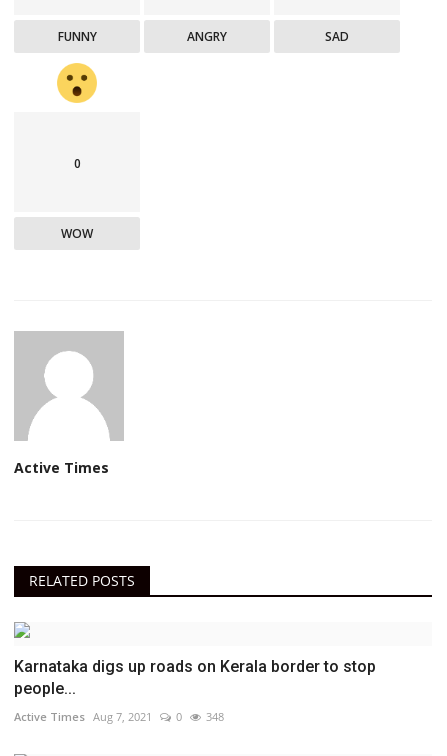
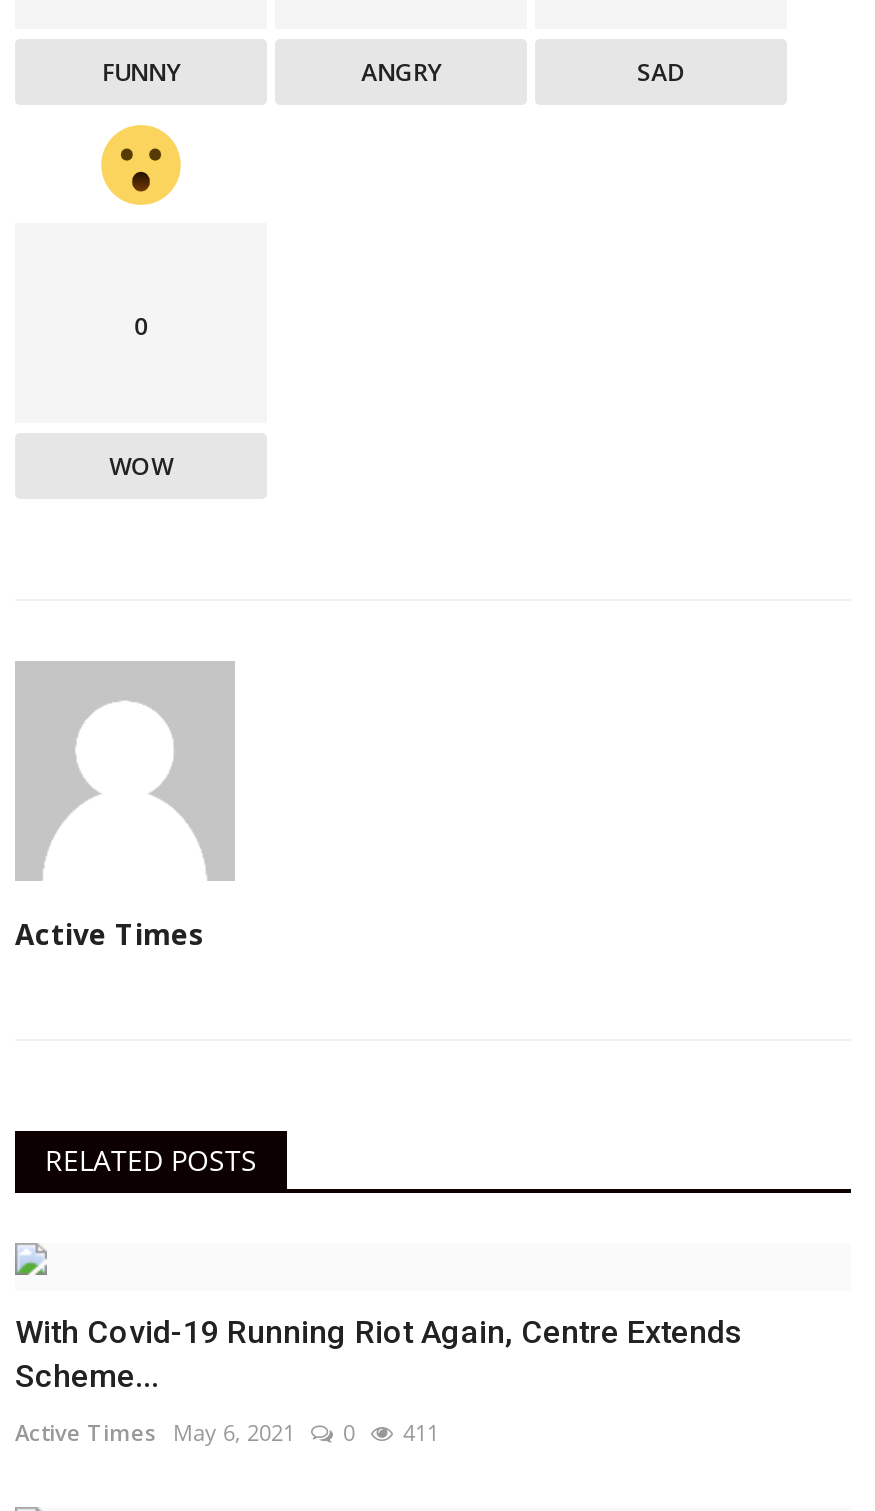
[14,657,376,698] Karnataka digs up roads on Kerala border to stop | people... -> [15,1313,743,1395] With Covid-19 Running Riot Again, Centre Extends | Scheme...
[14,709,152,724] Active Times Aug 7, 2021 -> [15,1417,295,1447] Active Times May 6, 2021
[206,709,224,724] 348 -> [403,1417,439,1447] 411

